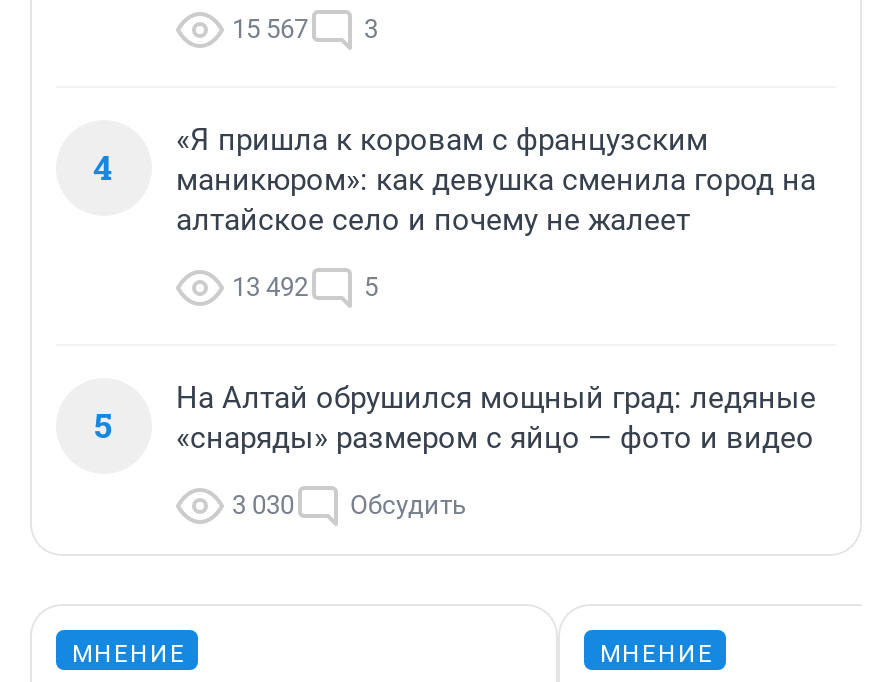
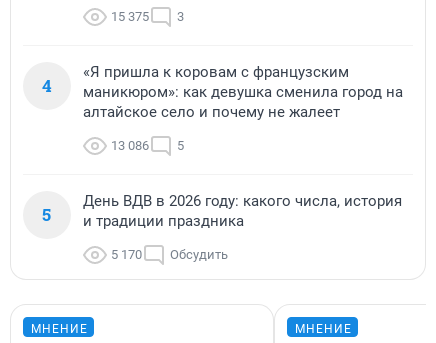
[232,14,378,44] 15 567 3 -> [111,9,184,24] 15 375 3
[232,272,378,302] 13 492 5 -> [111,138,184,153] 13 086 5
[176,380,816,456] На Алтай обрушился мощный град: ледяные | «снаряды» размером с яйцо — фото и видео -> [83,192,402,230] День ВДВ в 2026 году: какого числа, история | и традиции праздника
[232,490,466,520] 3 030 Обсудить -> [111,247,228,262] 5 170 Обсудить

